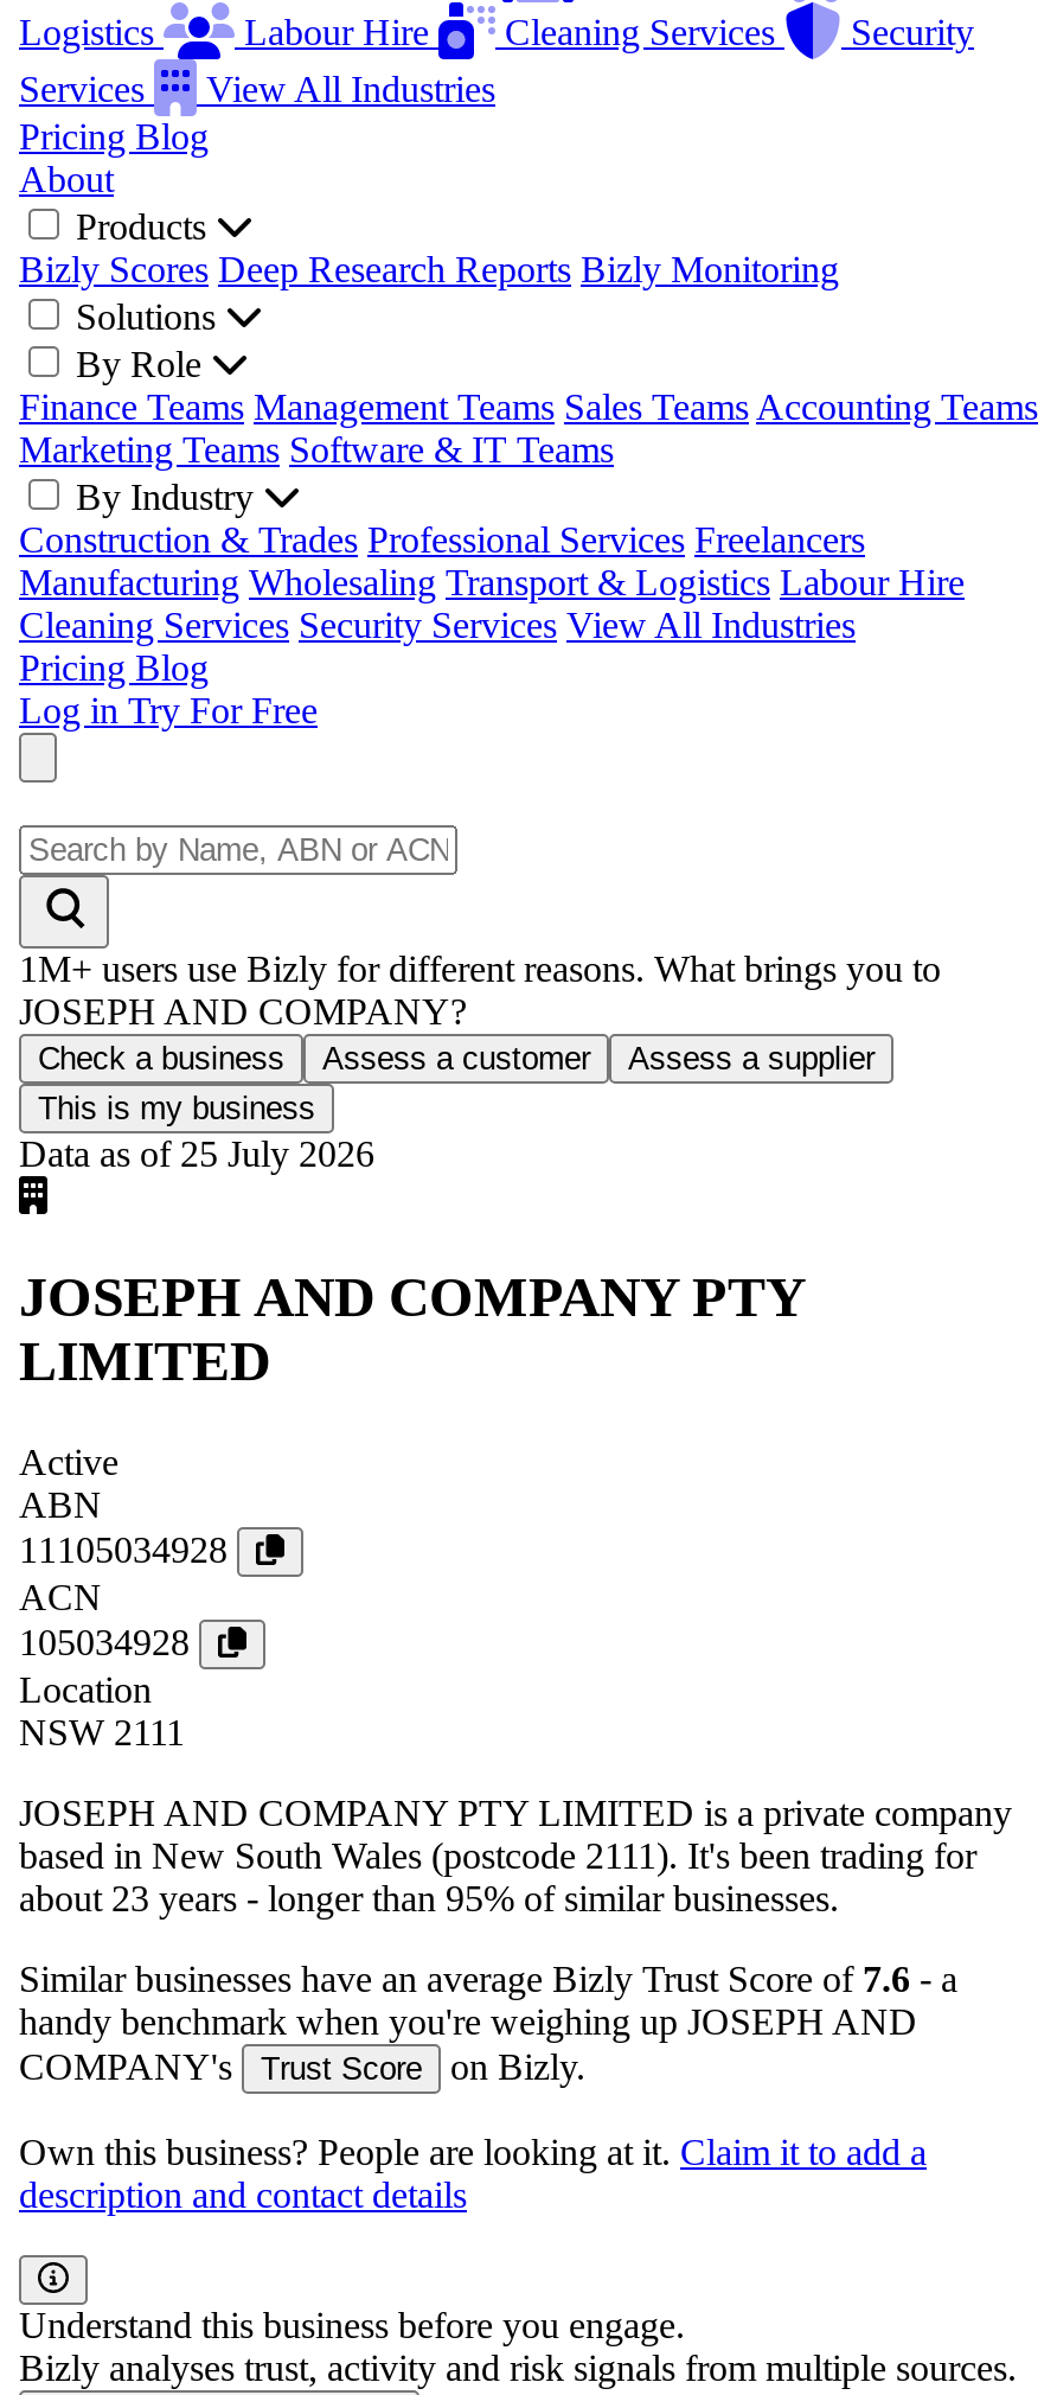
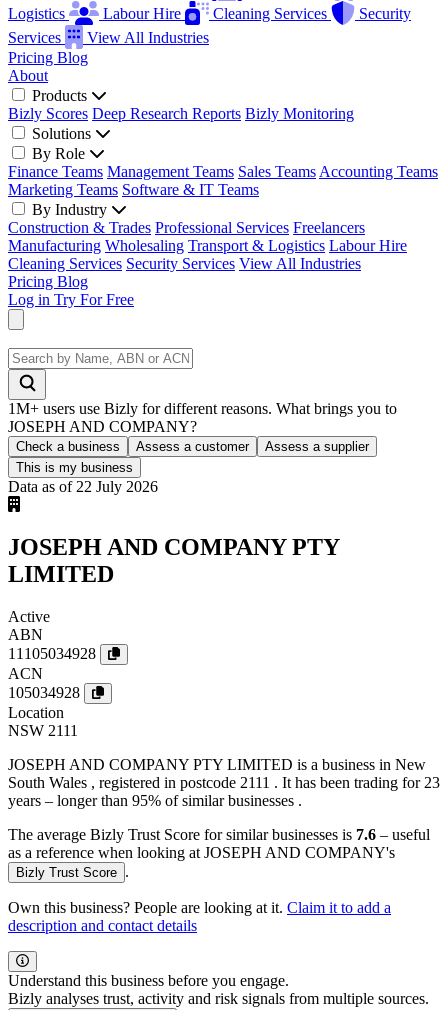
[19,1133,374,1174] Data as of 25 July 2026 -> [8,478,158,495] Data as of 22 July 2026
[19,1792,1012,1918] JOSEPH AND COMPANY PTY LIMITED is a private company | based in New South Wales (postcode 2111). It's been trading for | about 23 years - longer than 95% of similar businesses. -> [8,756,440,809] JOSEPH AND COMPANY PTY LIMITED is a business in New | South Wales , registered in postcode 2111 . It has been trading for 23 | years – longer than 95% of similar businesses .
[19,1958,957,2086] Similar businesses have an average Bizly Trust Score of 7.6 - a | handy benchmark when you're weighing up JOSEPH AND | COMPANY's Trust Score on Bizly. -> [8,826,430,880] The average Bizly Trust Score for similar businesses is 7.6 – useful | as a reference when looking at JOSEPH AND COMPANY's | Bizly Trust Score .

